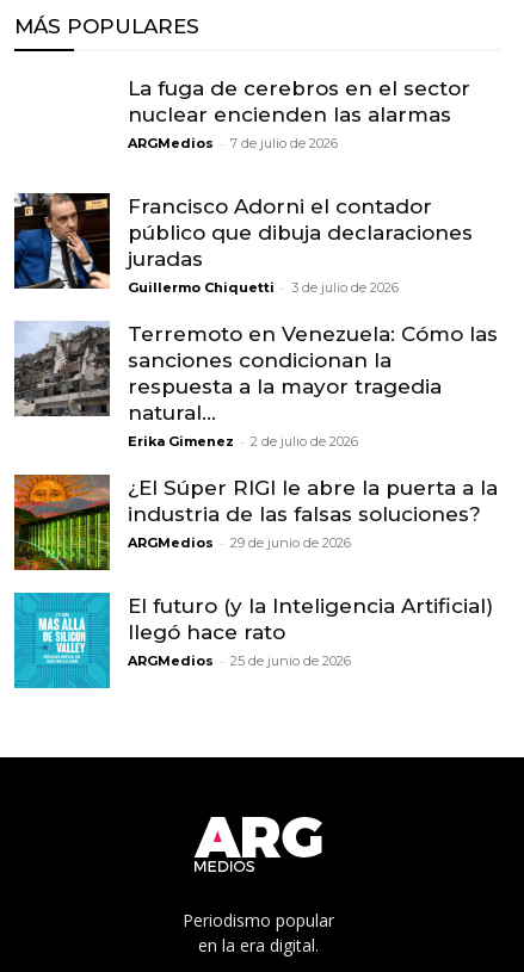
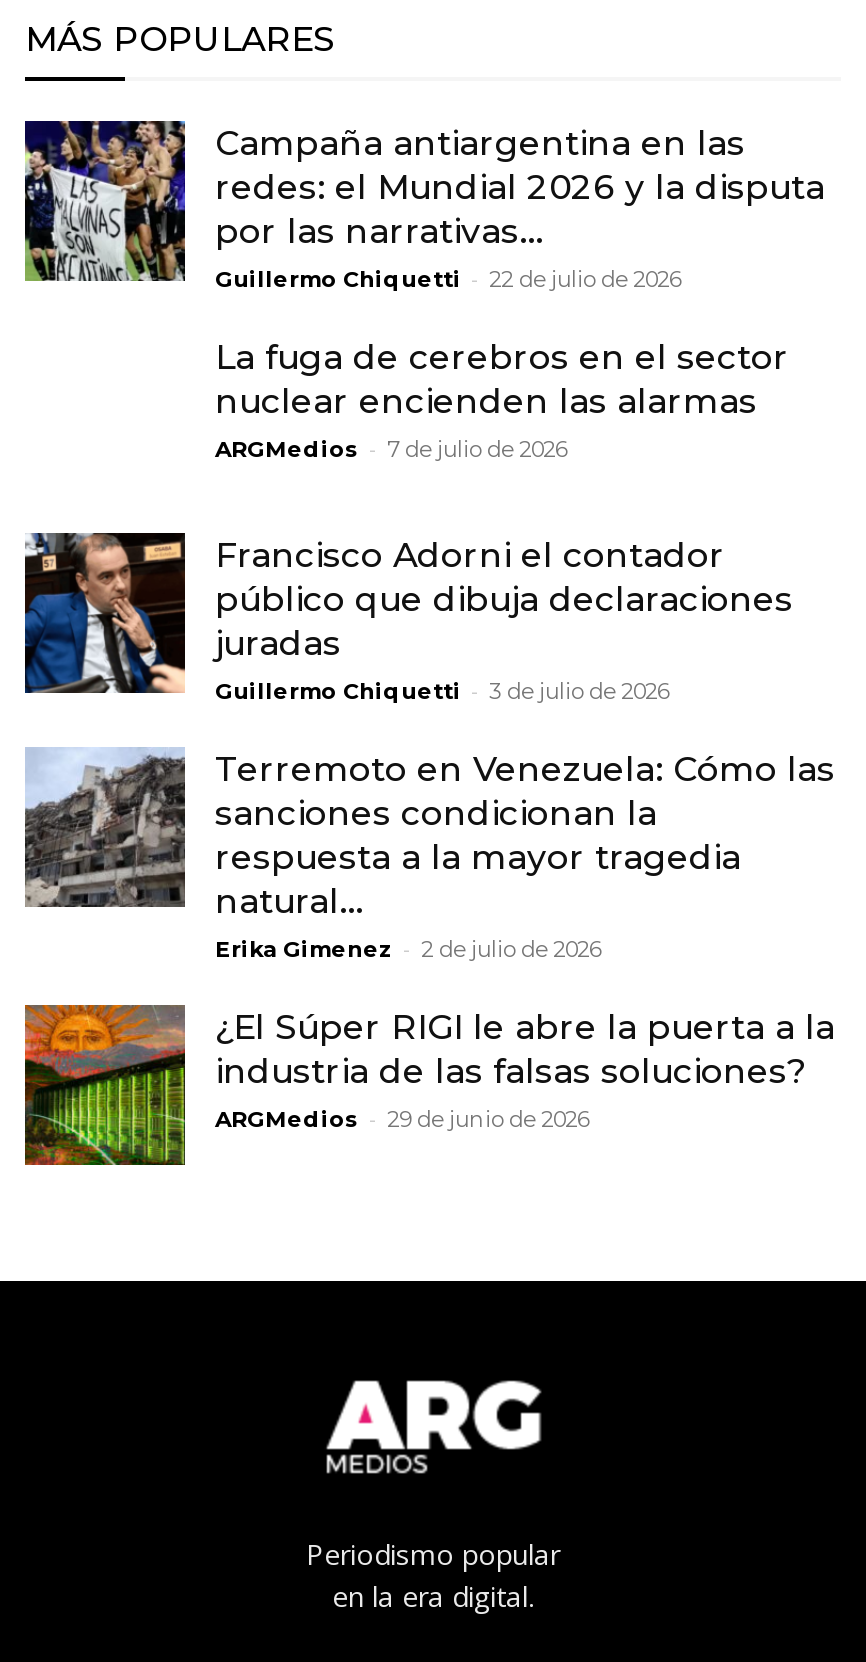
none -> [23,119,825,292] [image] | Campaña antiargentina en las | redes: el Mundial 2026 y la disputa | por las narrativas... | Guillermo Chiquetti - 22 de julio de 2026
moved [13,76,498,551] -> [23,336,835,1132]: [image] | La fuga de cerebros en el sector | nuclear encienden las alarmas | ... | industria de las falsas soluciones? | ARGMedios - 29 de junio de 2026
[13,592,493,689] [image] | El futuro (y la Inteligencia Artificial) | llegó hace rato | ARGMedios - 25 de junio de 2026 -> none

